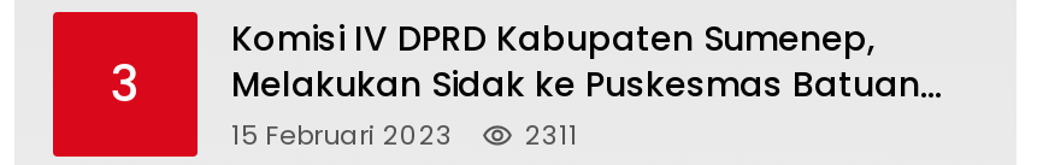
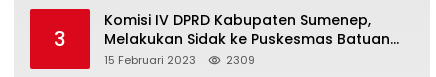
[525,116,578,155] 2311 -> [226,52,255,68] 2309

